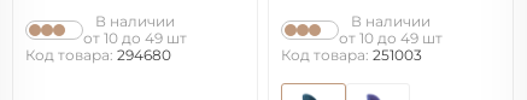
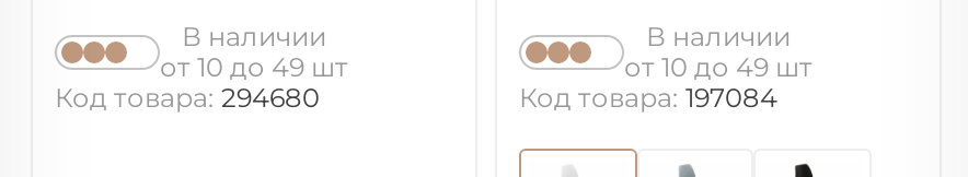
[281,46,422,64] Код товара: 251003 -> [519,79,777,112] Код товара: 197084

